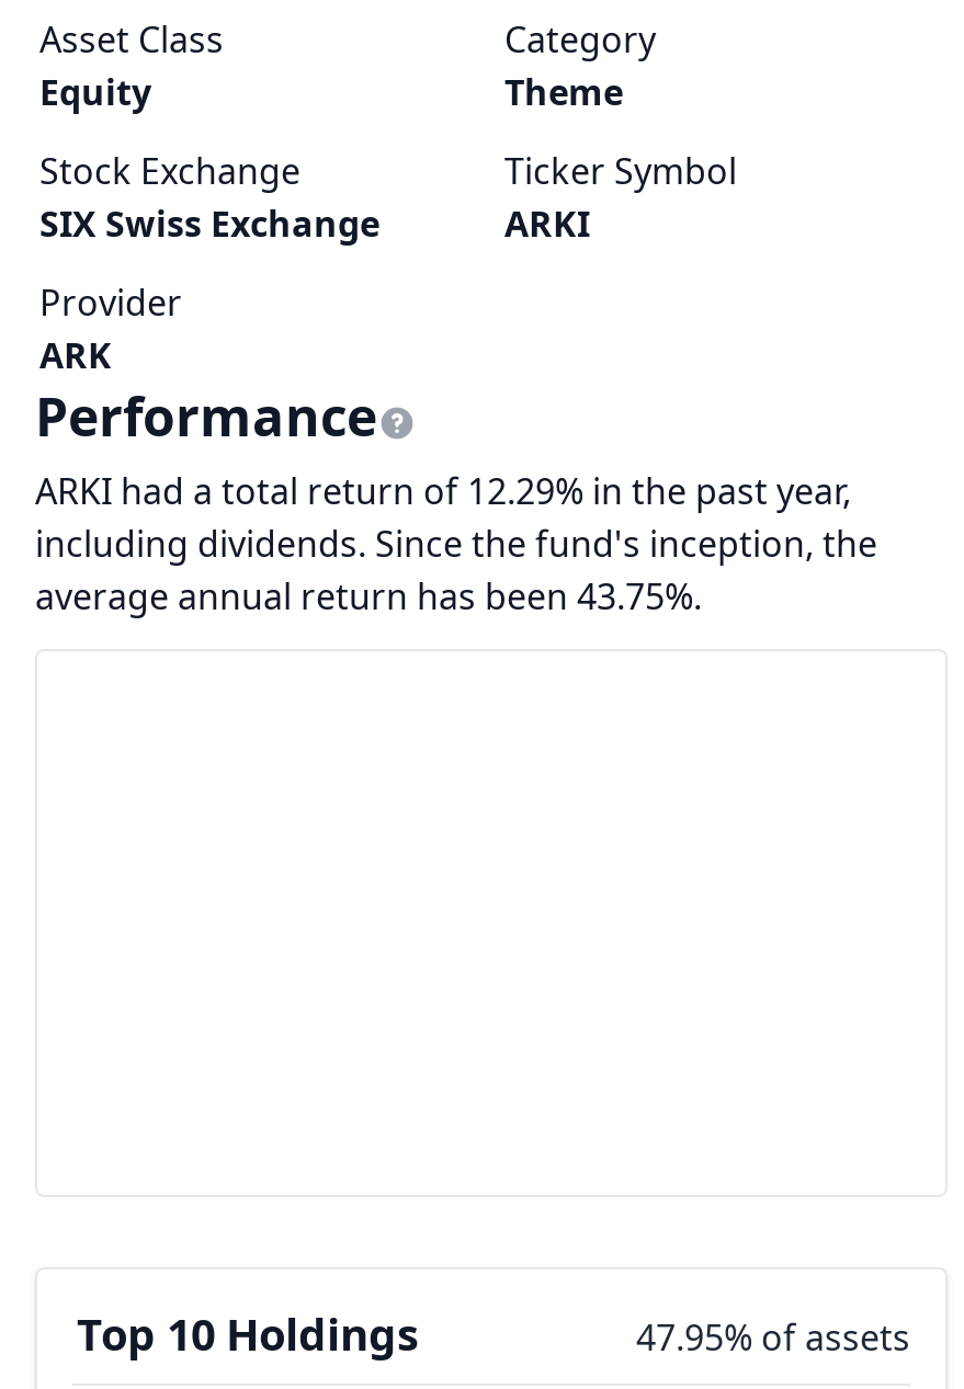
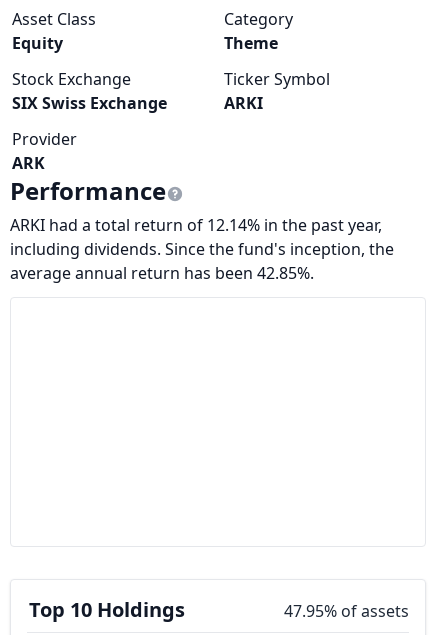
[35,467,851,515] ARKI had a total return of 12.29% in the past year, -> [10,214,382,236] ARKI had a total return of 12.14% in the past year,
[35,572,702,621] average annual return has been 43.75%. -> [10,262,314,284] average annual return has been 42.85%.

